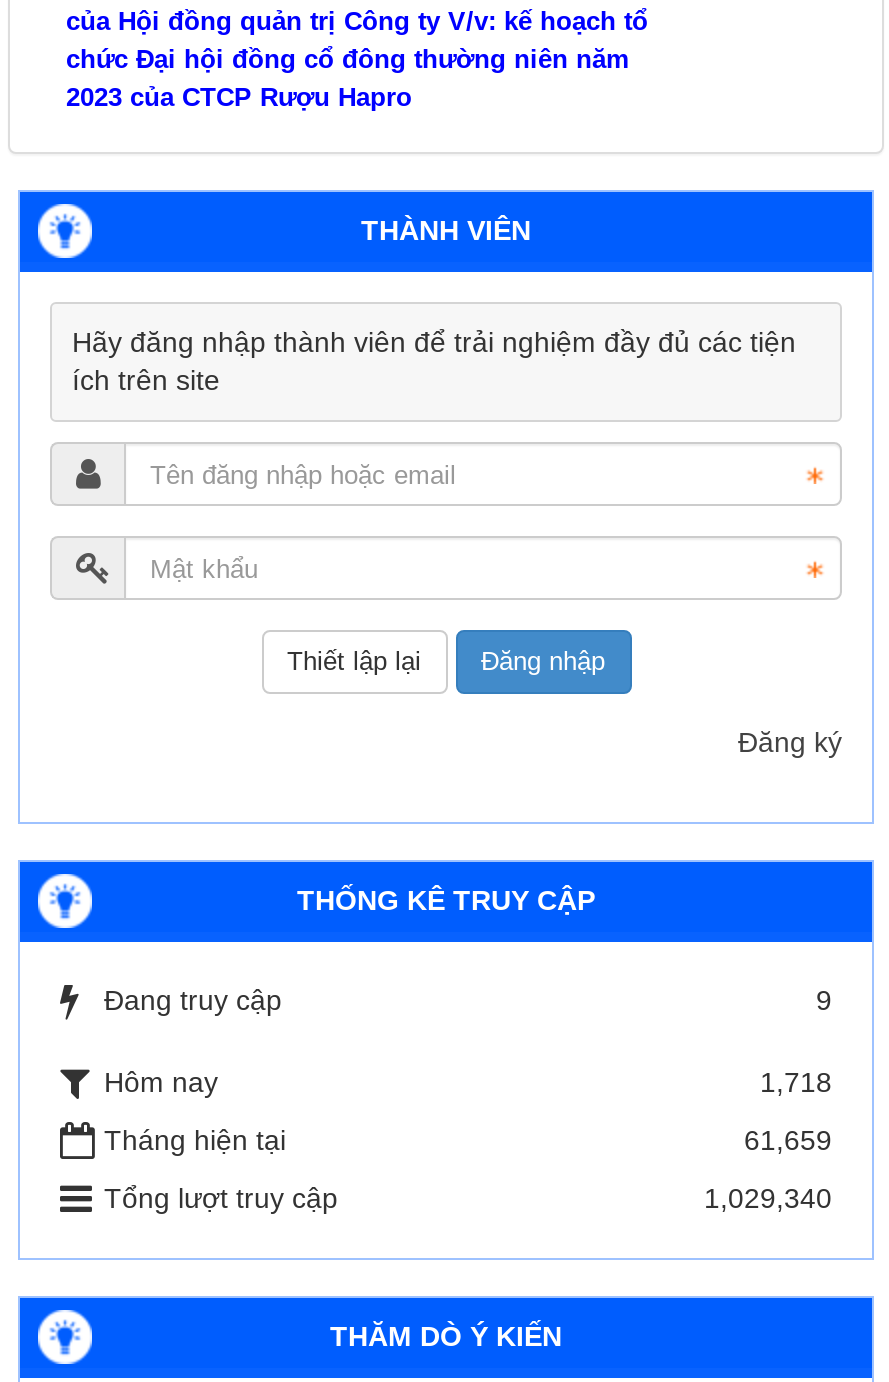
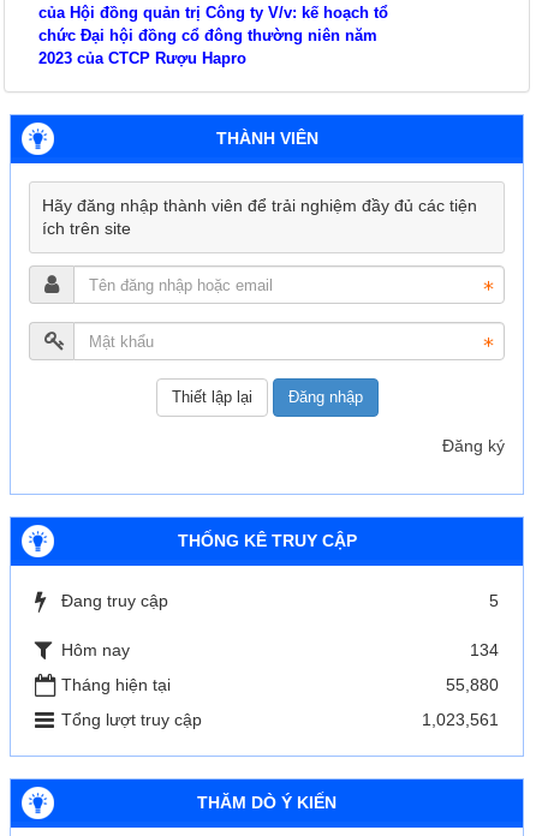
[816,984,832,1016] 9 -> [489,591,499,610] 5
[760,1066,832,1098] 1,718 -> [470,640,499,659] 134
[744,1124,832,1156] 61,659 -> [446,675,499,694] 55,880
[704,1182,832,1214] 1,029,340 -> [422,710,499,729] 1,023,561

